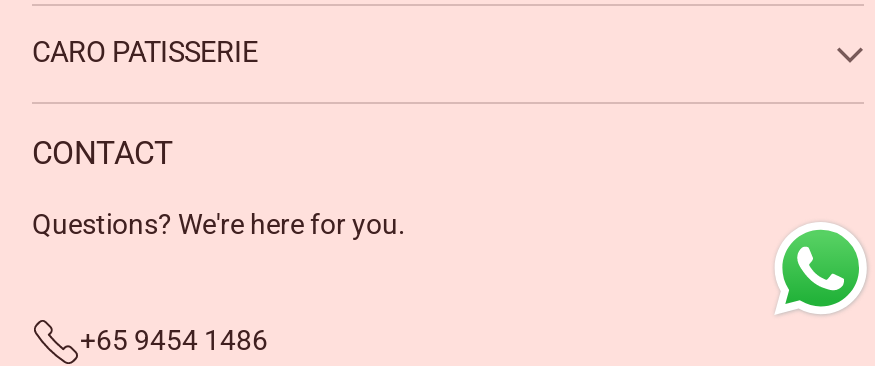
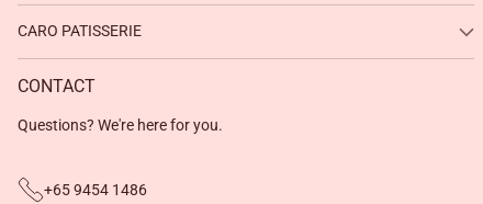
[776,223,866,313] [image] -> none

